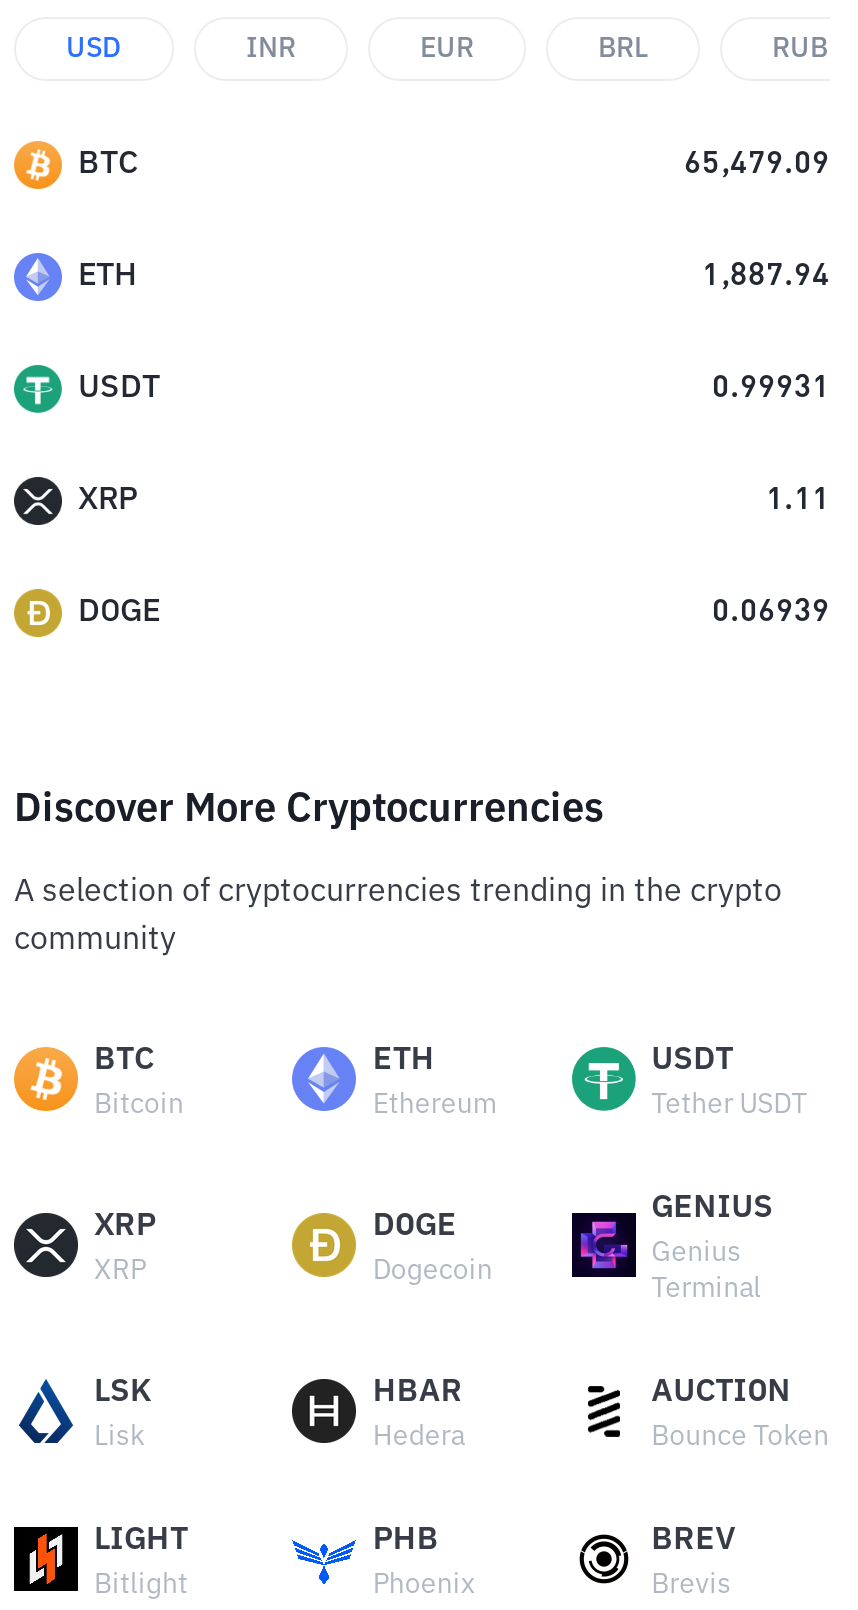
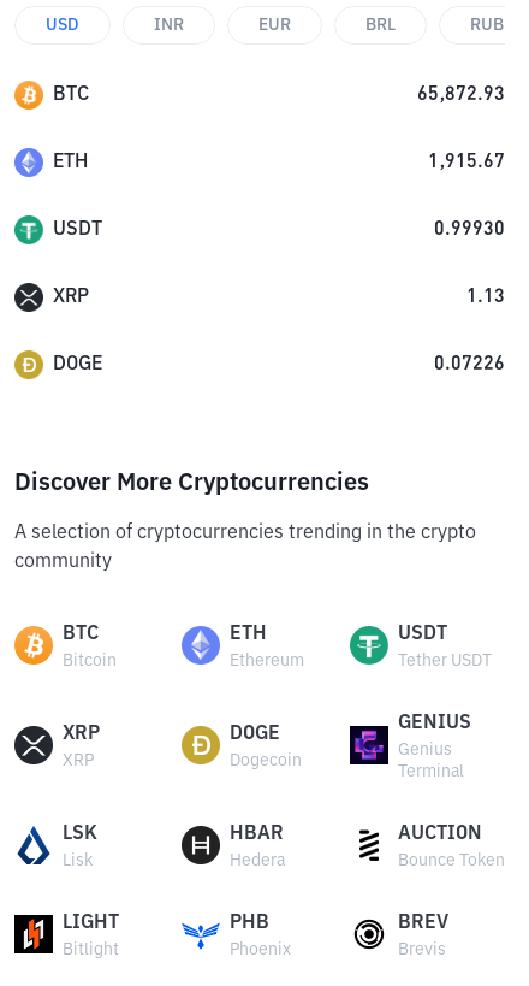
[684,149,830,181] 65,479.09 -> [417,85,505,105] 65,872.93
[702,261,830,293] 1,887.94 -> [428,153,505,172] 1,915.67
[712,373,830,405] 0.99931 -> [434,220,505,240] 0.99930
[766,485,830,517] 1.11 -> [466,288,505,307] 1.13
[712,597,830,629] 0.06939 -> [434,355,505,374] 0.07226

